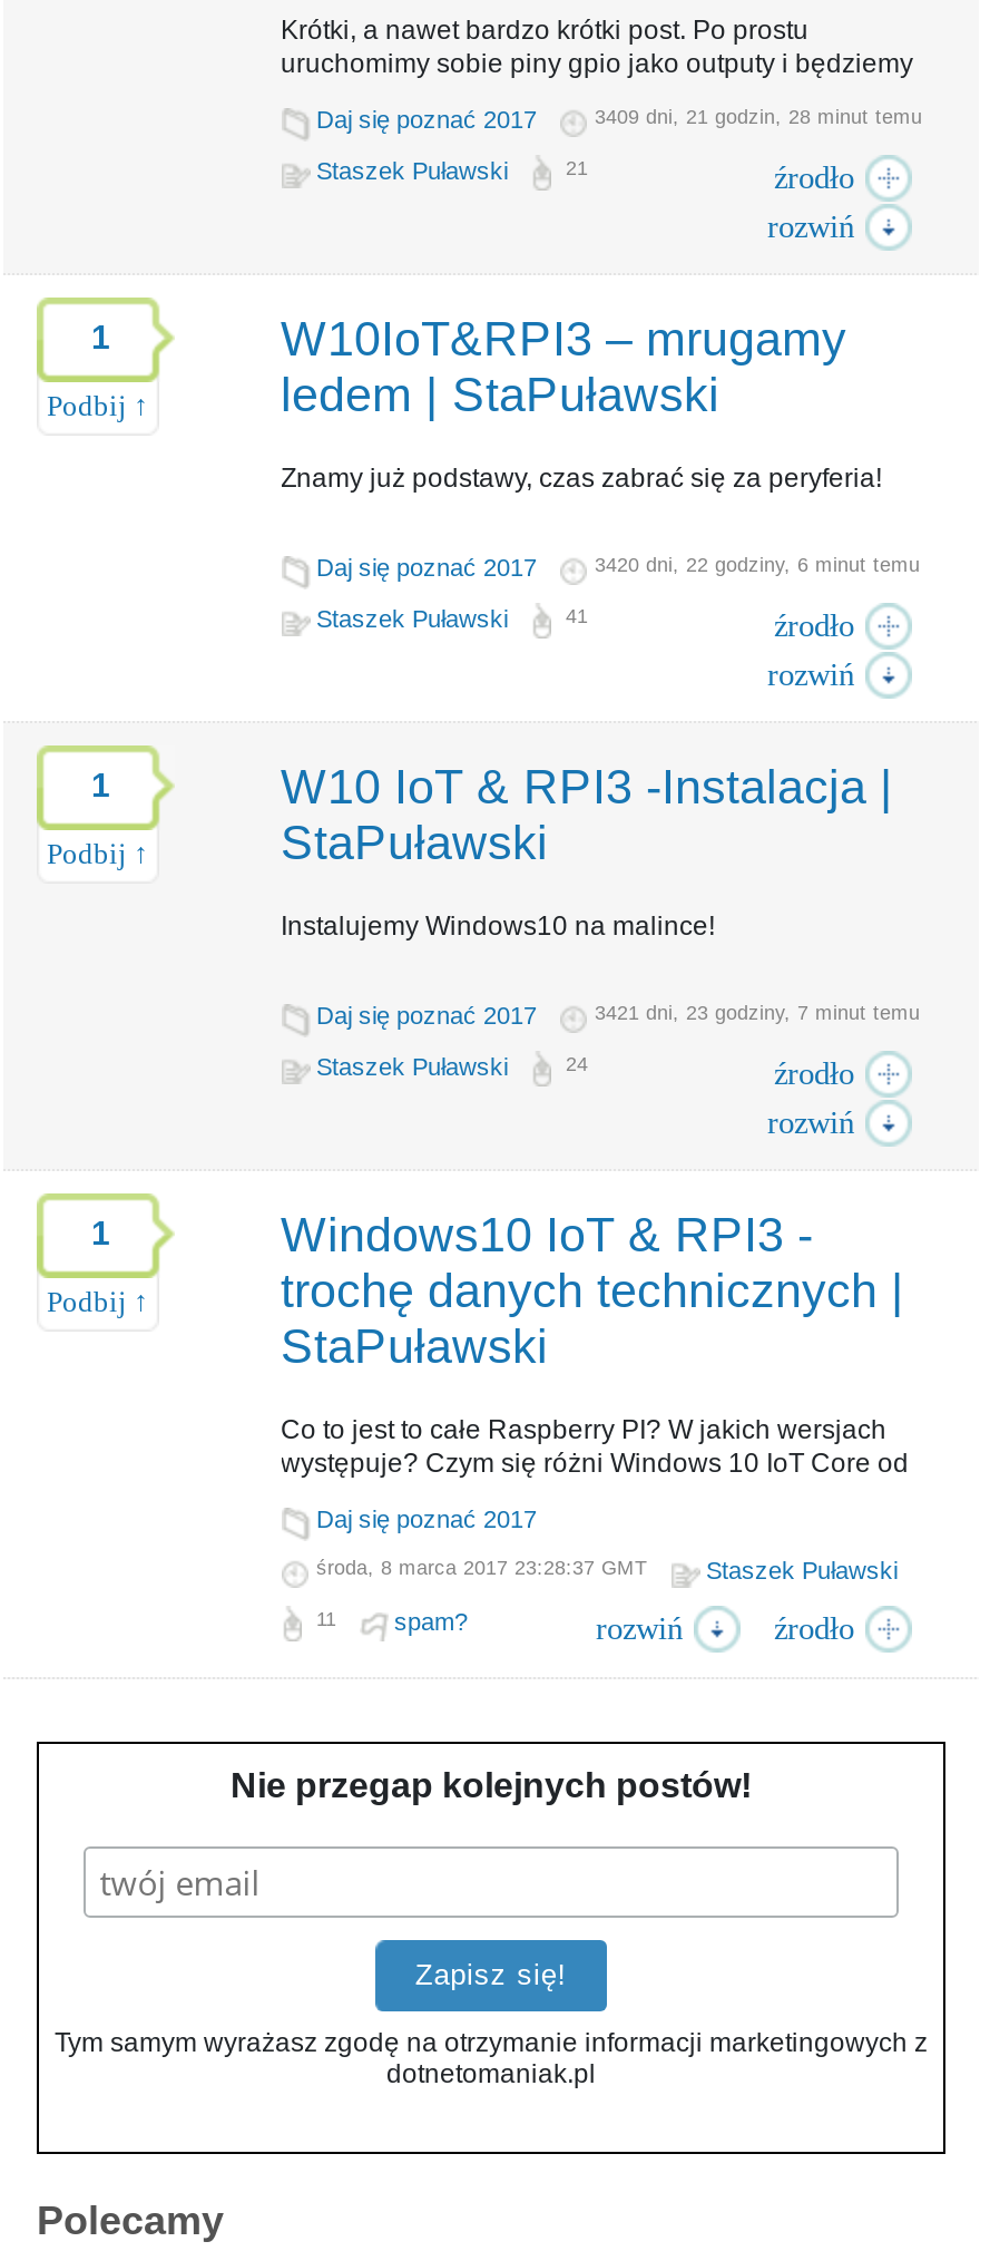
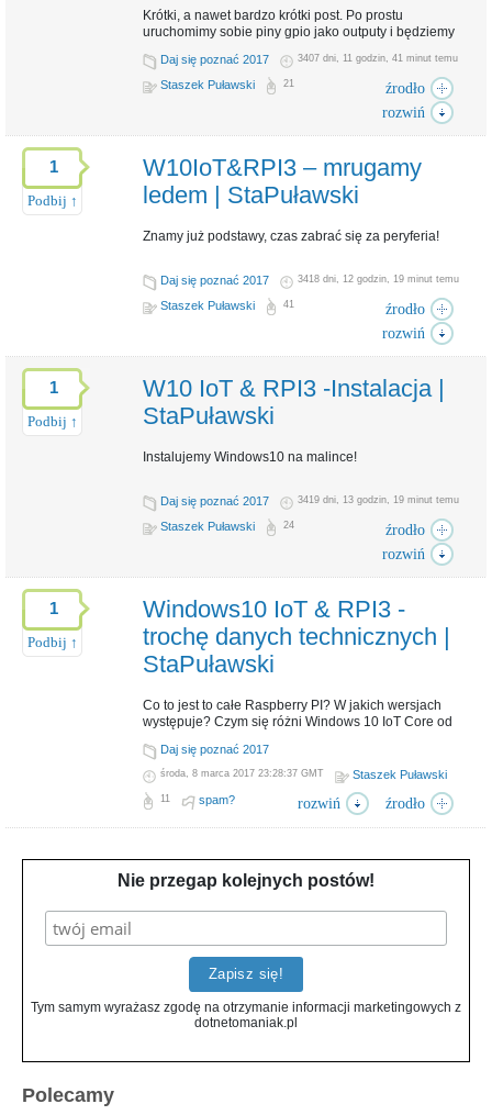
[595,106,922,128] 3409 dni, 21 godzin, 28 minut temu -> [297,53,457,64] 3407 dni, 11 godzin, 41 minut temu
[595,554,920,576] 3420 dni, 22 godziny, 6 minut temu -> [297,274,459,285] 3418 dni, 12 godzin, 19 minut temu
[595,1002,920,1024] 3421 dni, 23 godziny, 7 minut temu -> [297,494,459,505] 3419 dni, 13 godzin, 19 minut temu

